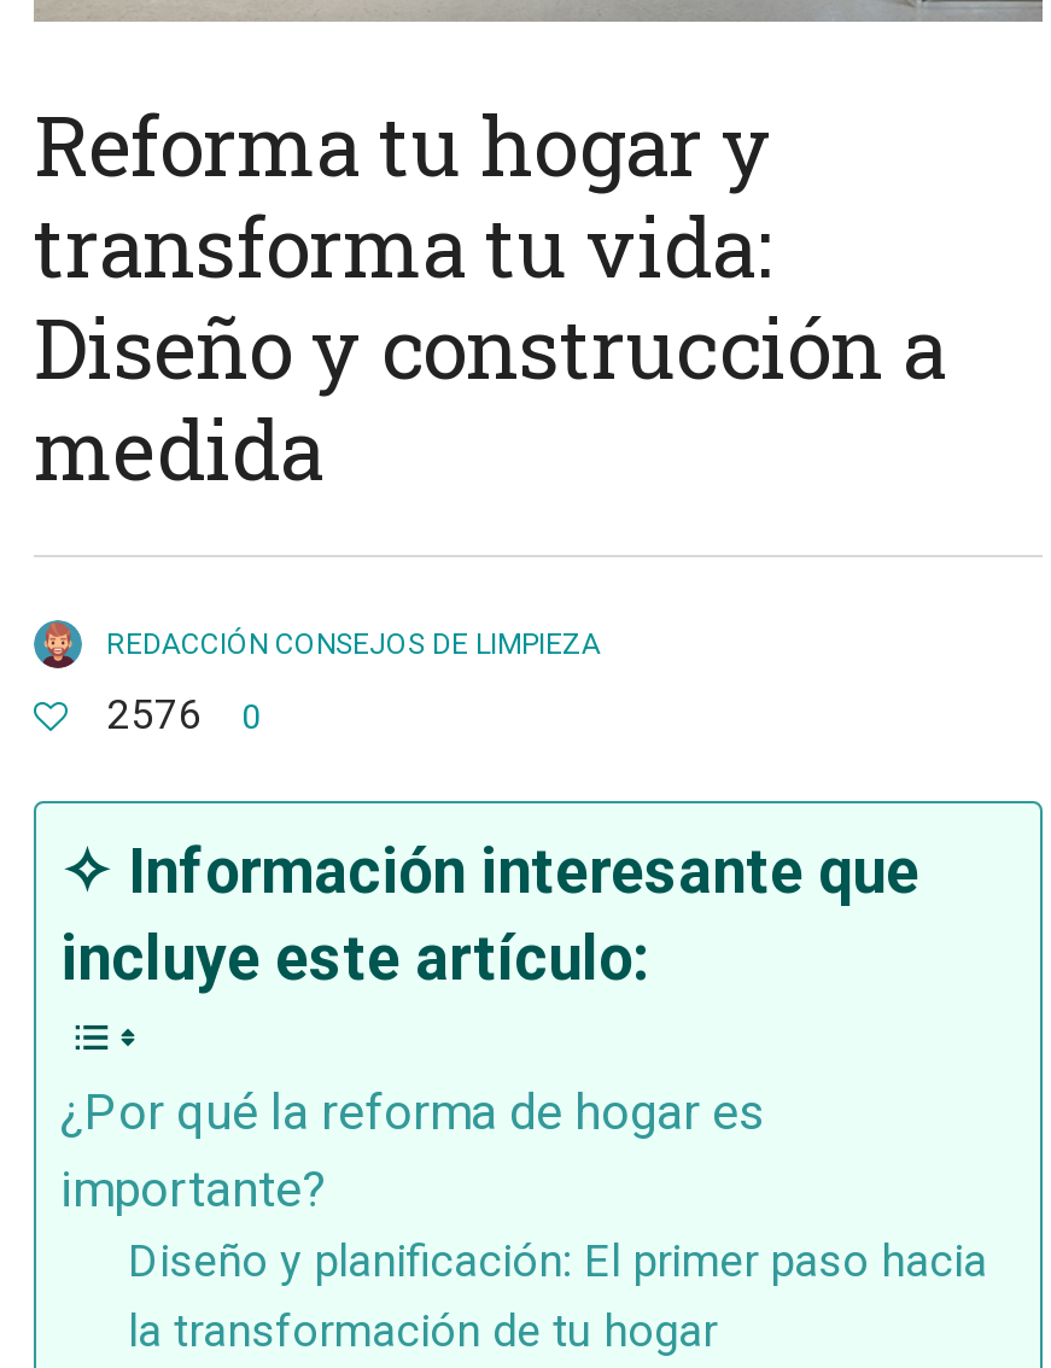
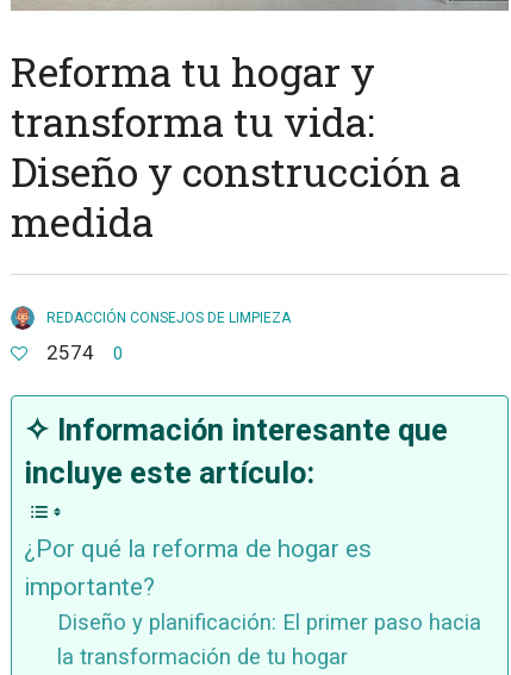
[106,689,261,738] 2576 0 -> [46,340,123,364] 2574 0

